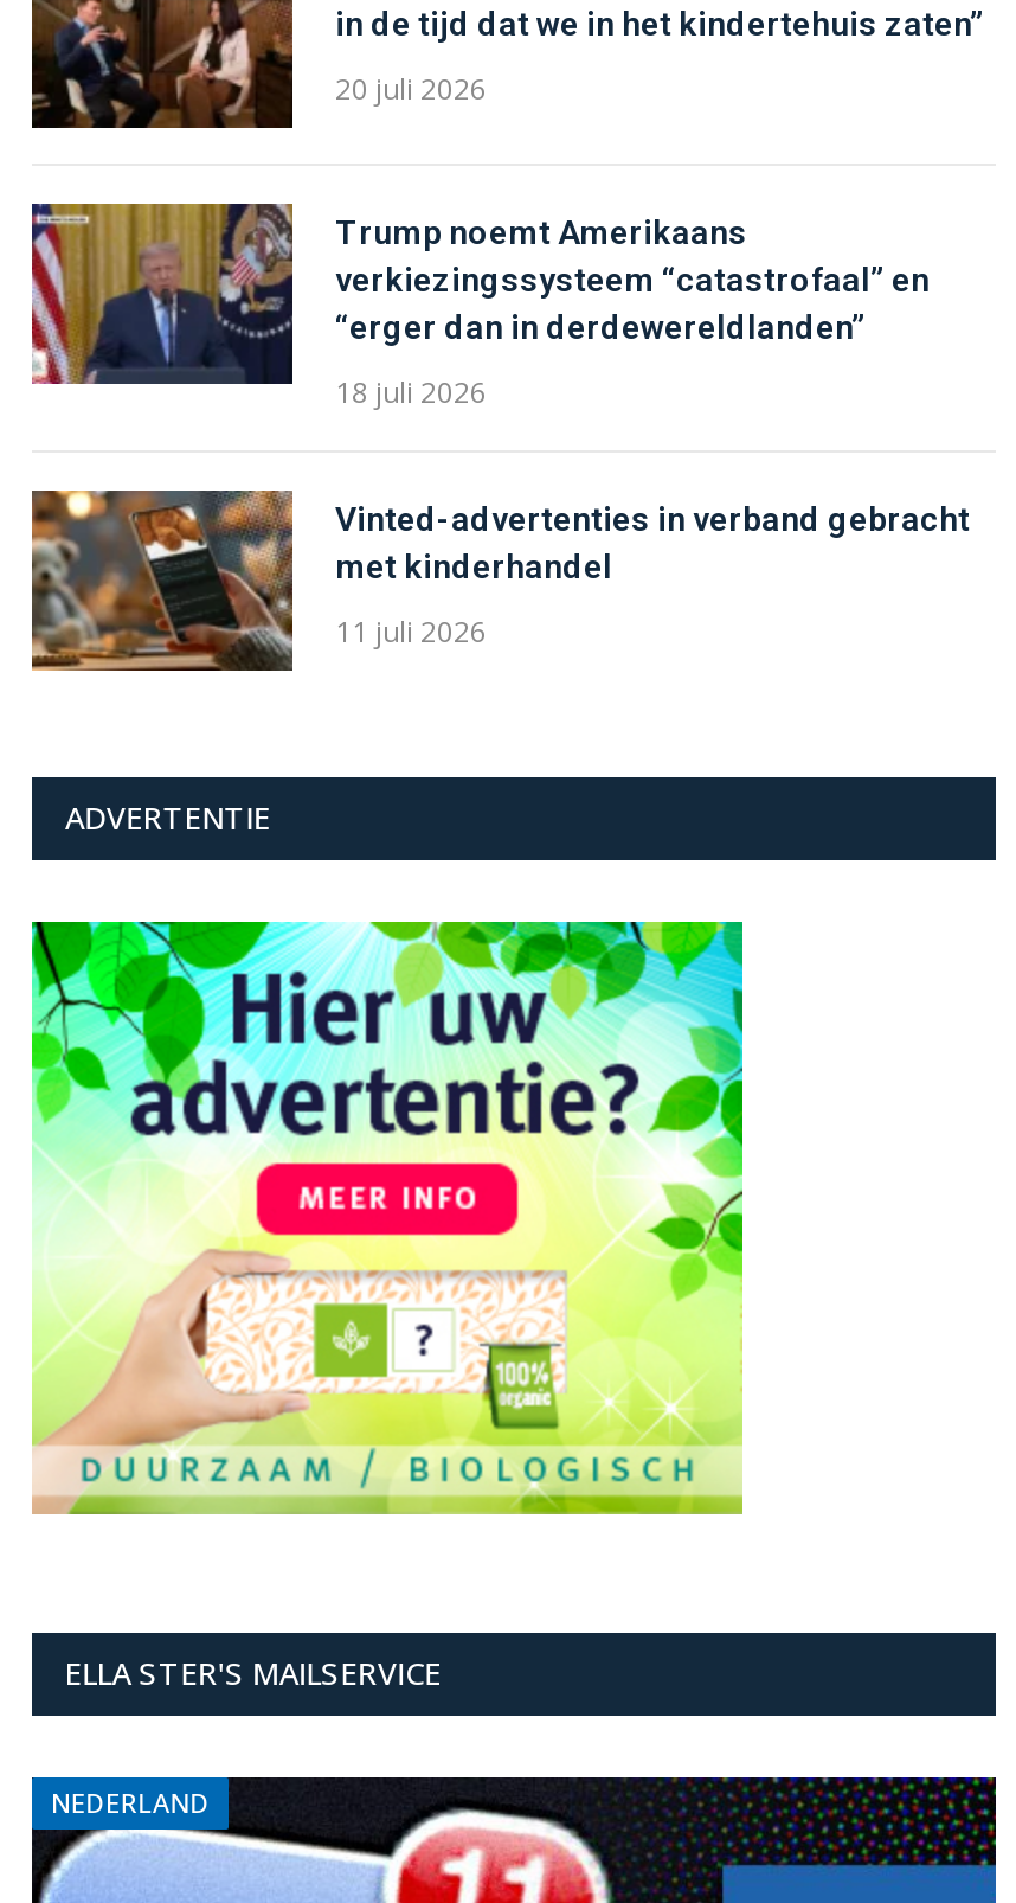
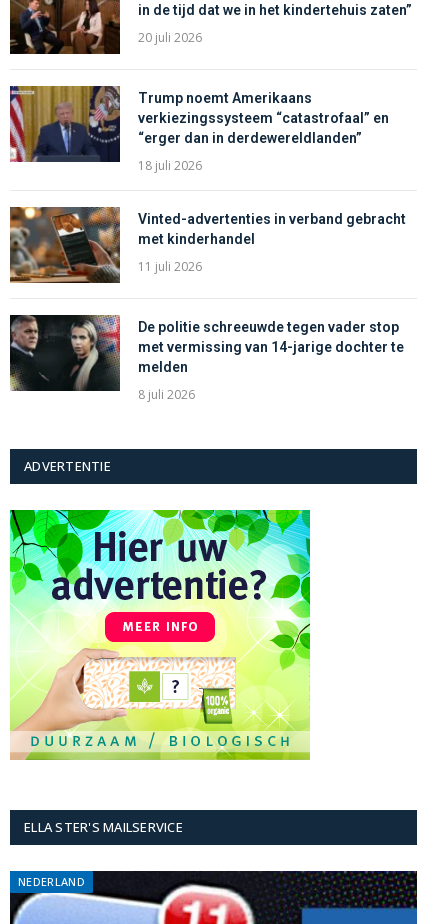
none -> [9,314,404,404] [image] | De politie schreeuwde tegen vader stop | met vermissing van 14-jarige dochter te | melden | 8 juli 2026

